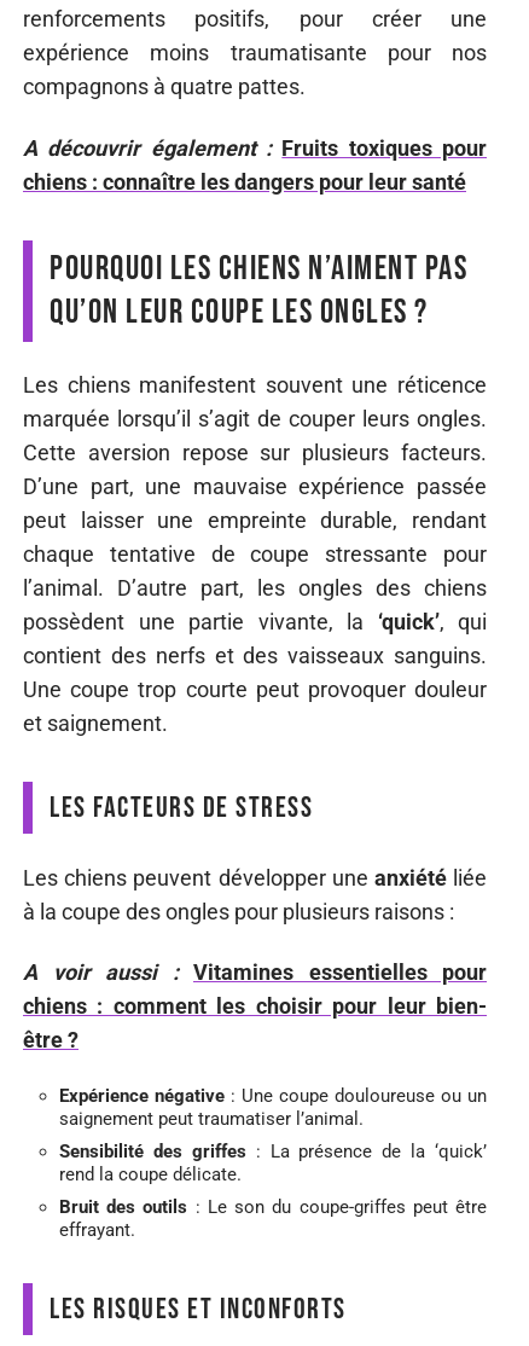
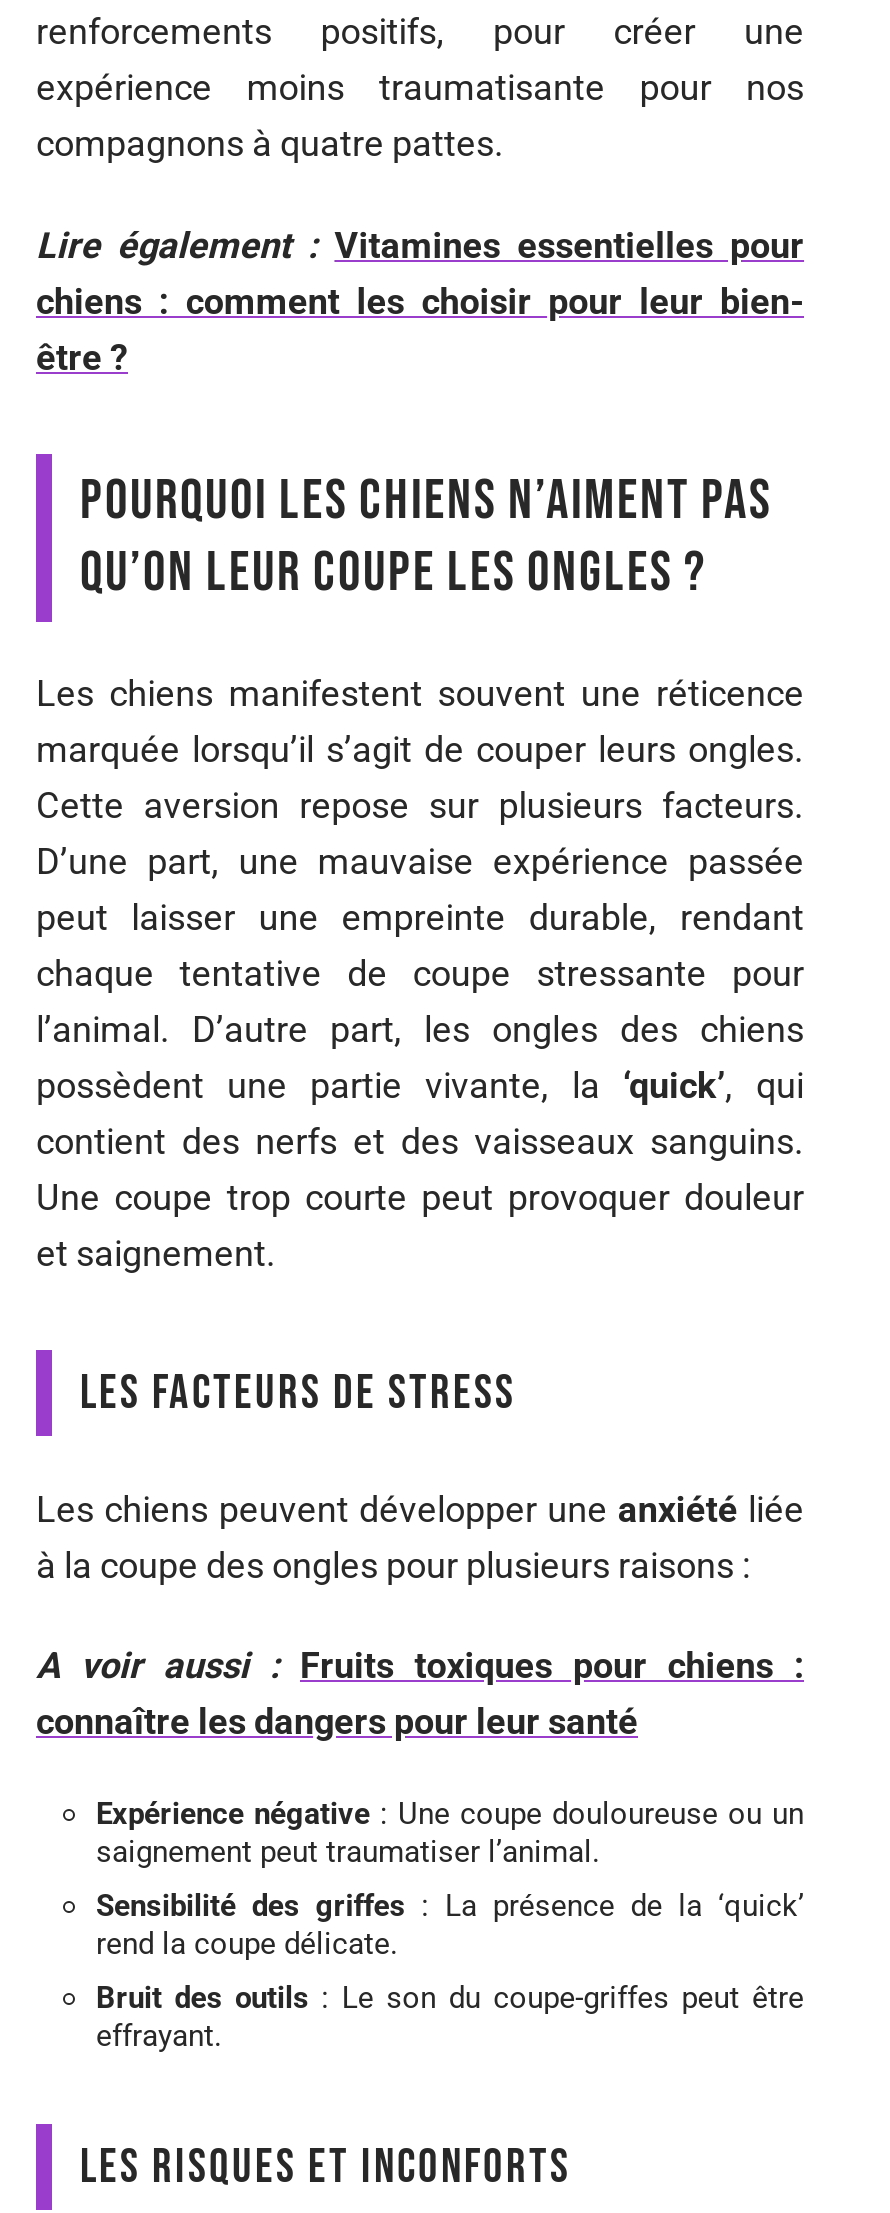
[23,135,487,194] A découvrir également : Fruits toxiques pour | chiens : connaître les dangers pour leur santé -> [36,223,804,265] Lire également : Vitamines essentielles pour
moved [23,372,487,924] -> [36,672,804,1585]: Les chiens manifestent souvent une réticence | marquée lorsqu’il s’agit de couper leurs ongles. | Cette aversion repose sur plusieurs facteurs. | ... | Les chiens peuvent développer une anxiété liée | à la coupe des ongles pour plusieurs raisons :
[23,959,487,985] A voir aussi : Vitamines essentielles pour -> [36,1644,804,1742] A voir aussi : Fruits toxiques pour chiens : | connaître les dangers pour leur santé
moved [23,993,487,1052] -> [36,279,804,377]: chiens : comment les choisir pour leur bien- | être ?

